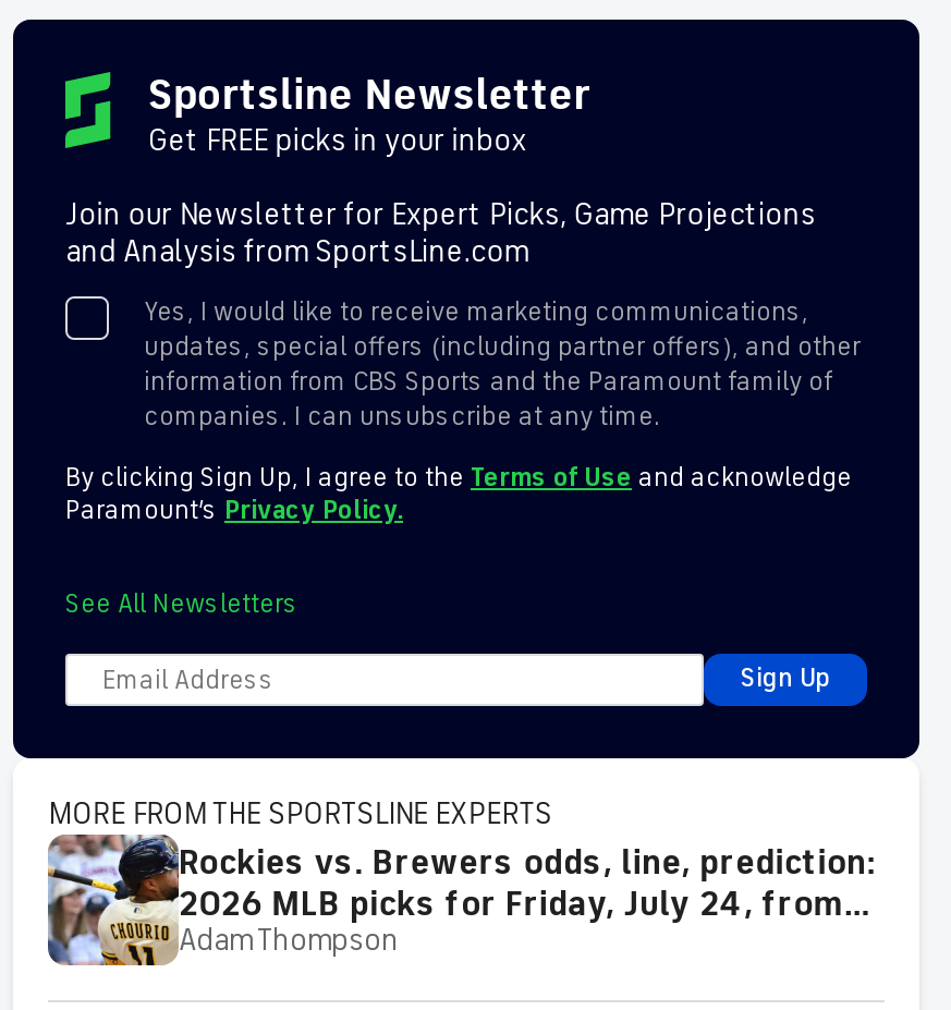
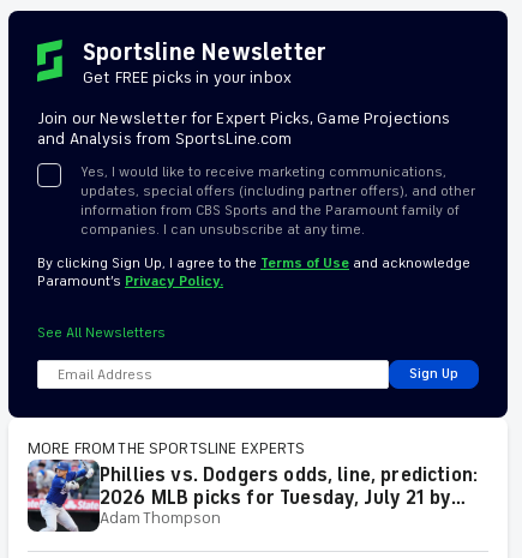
[46,839,876,968] [image] | Rockies vs. Brewers odds, line, prediction: -> [28,462,478,533] [image] | Phillies vs. Dodgers odds, line, prediction:
[179,883,844,926] 2026 MLB picks for Friday, July 24, from -> [100,486,451,510] 2026 MLB picks for Tuesday, July 21 by

